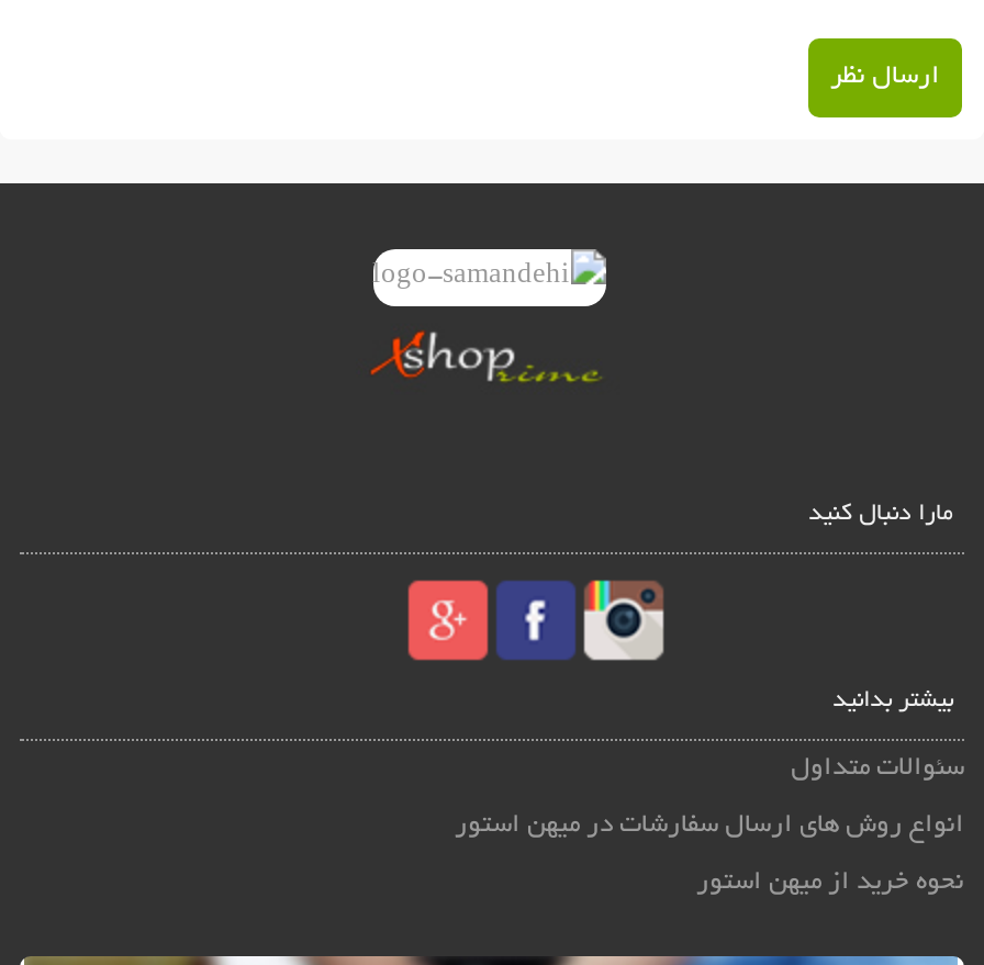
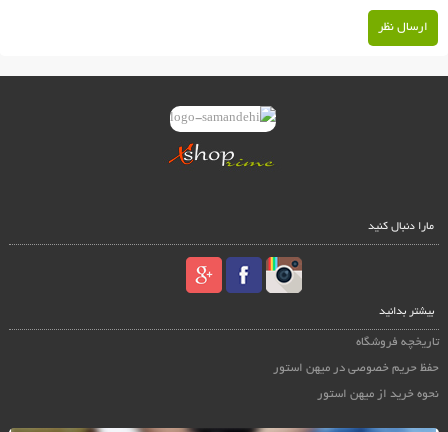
[791,754,964,782] سئوالات متداول -> [356,336,439,349] تاریخچه فروشگاه
[455,811,964,839] انواع روش های ارسال سفارشات در میهن استور -> [273,362,439,375] حفظ حریم خصوصی در میهن استور

